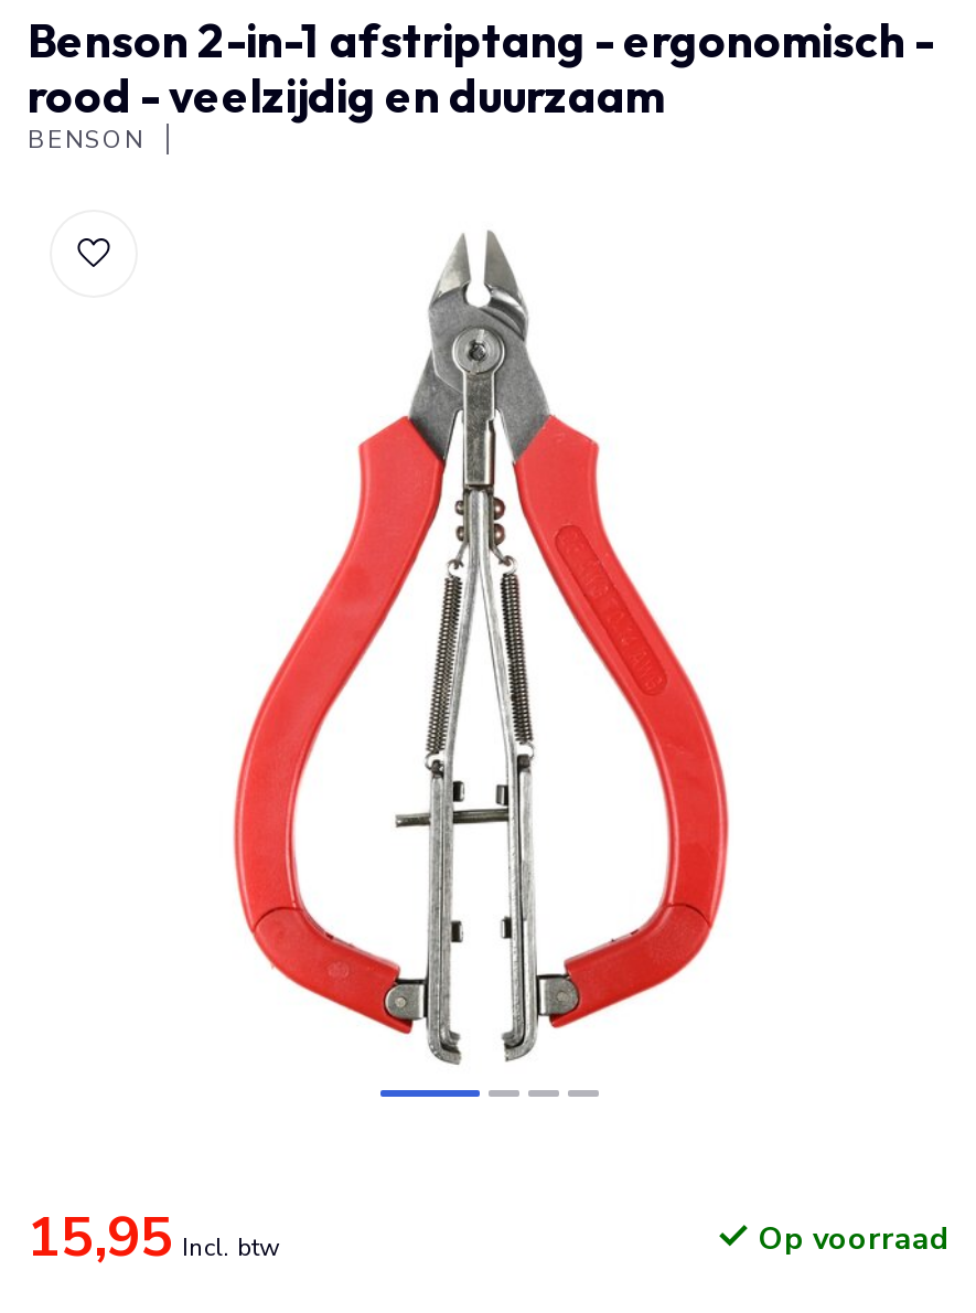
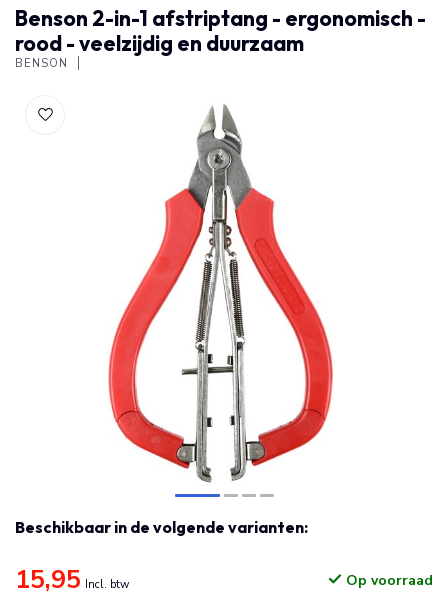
none -> [15,517,308,537] Beschikbaar in de volgende varianten:

